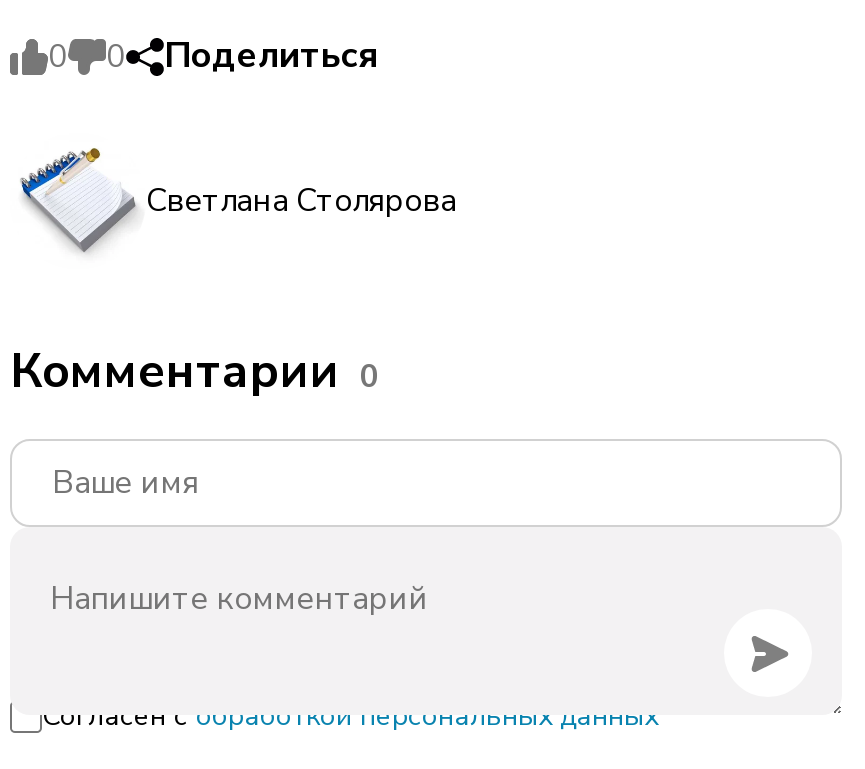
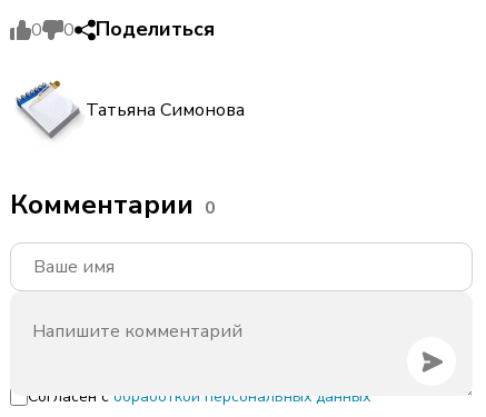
[146,179,456,223] Светлана Столярова -> [86,98,245,122] Татьяна Симонова

